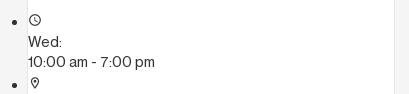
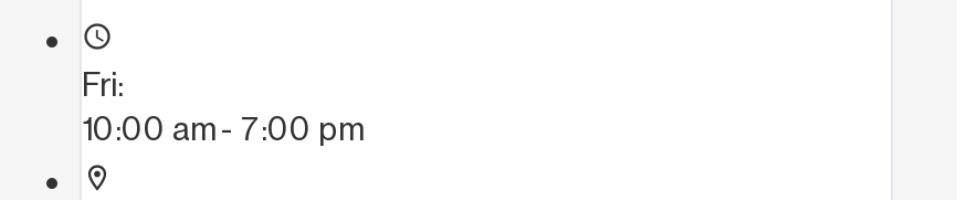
[28,33,65,50] Wed: -> [82,66,130,103] Fri:

